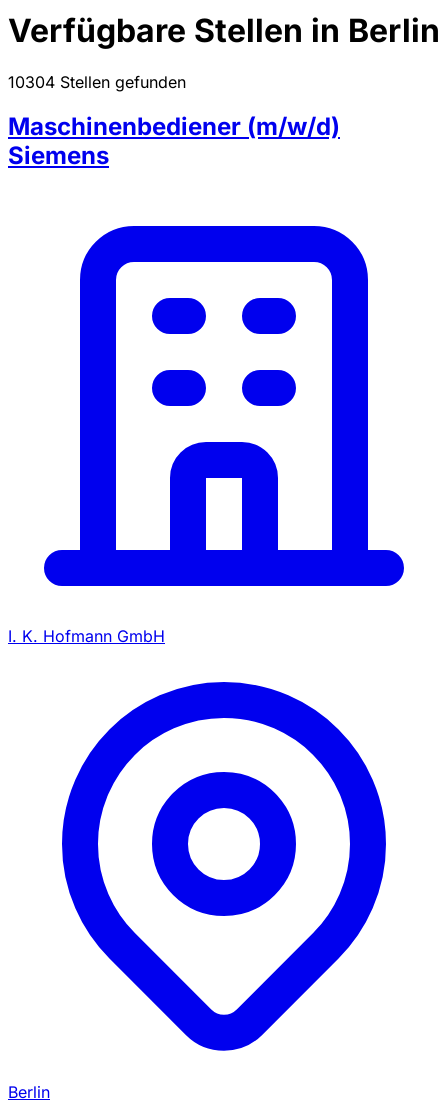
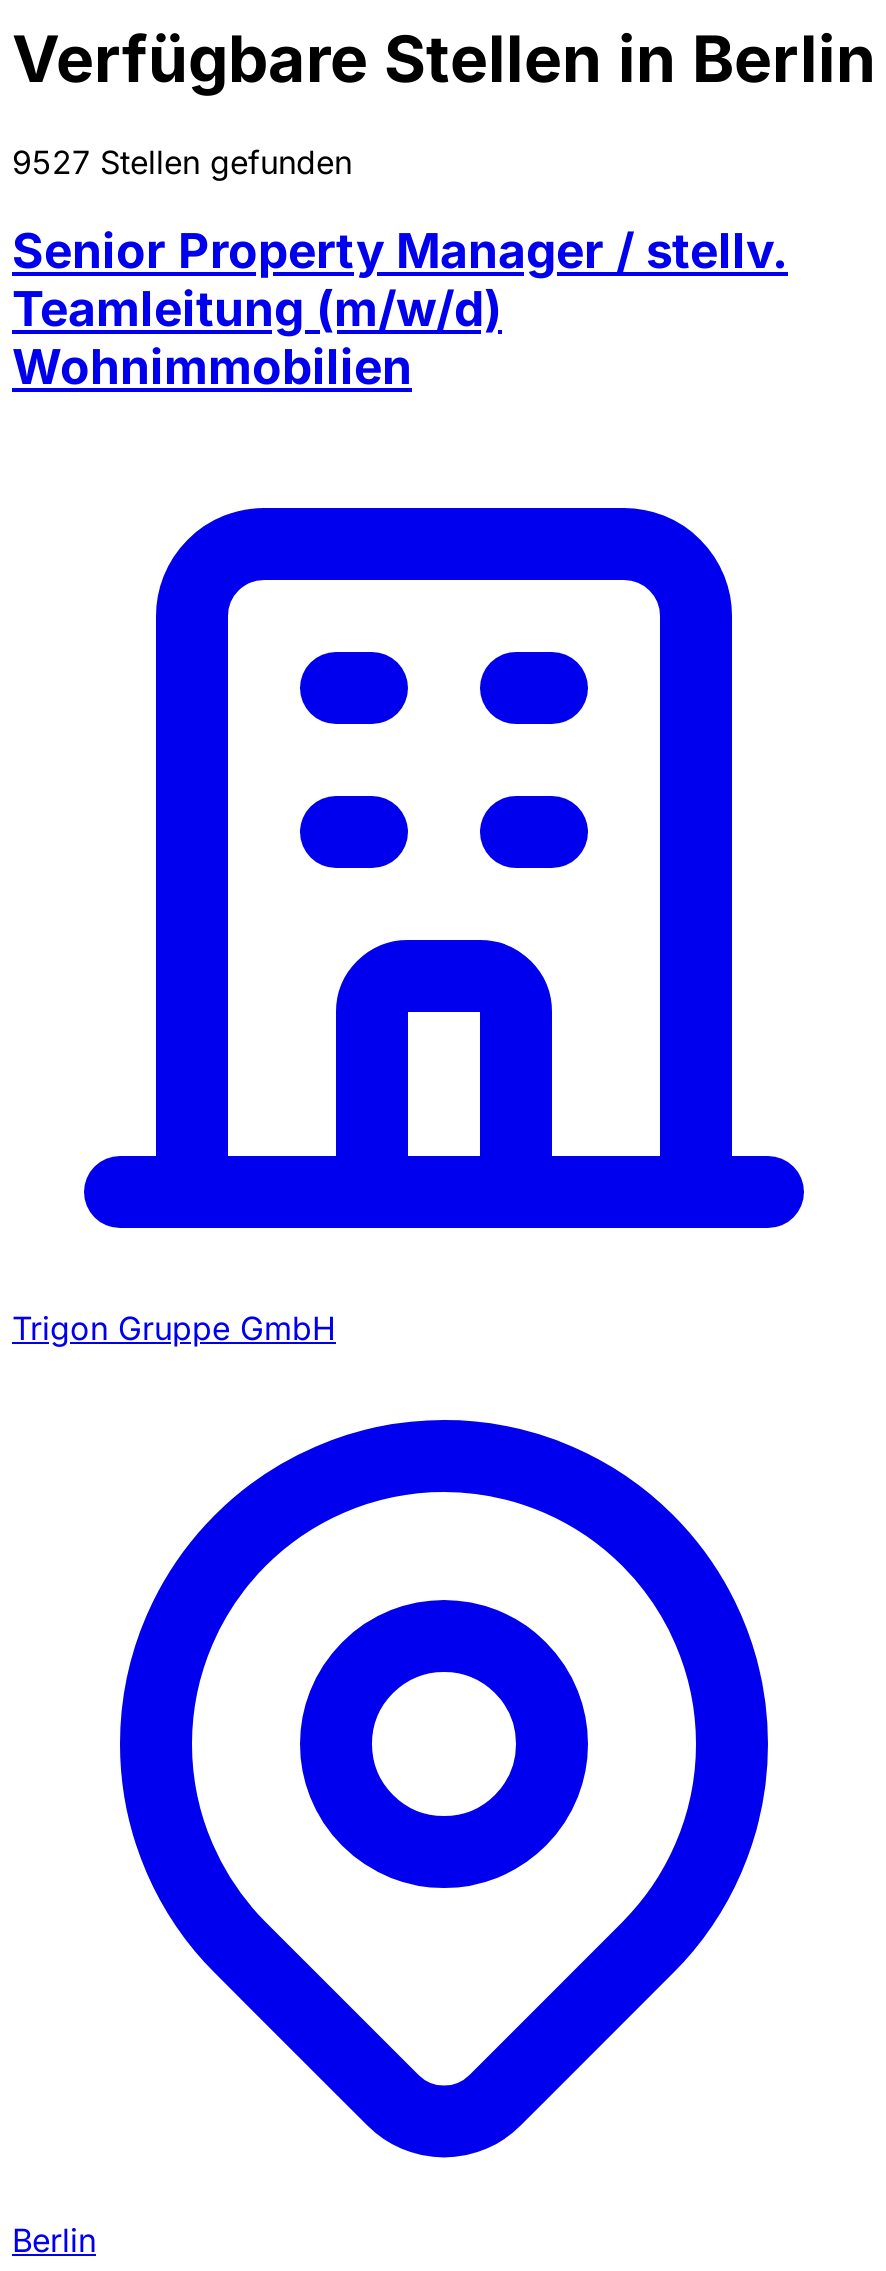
[8,72,186,92] 10304 Stellen gefunden -> [12,142,352,182] 9527 Stellen gefunden
[8,112,340,170] Maschinenbediener (m/w/d) | Siemens -> [12,222,788,396] Senior Property Manager / stellv. | Teamleitung (m/w/d) | Wohnimmobilien
[8,626,165,646] I. K. Hofmann GmbH -> [12,1307,336,1347] Trigon Gruppe GmbH

